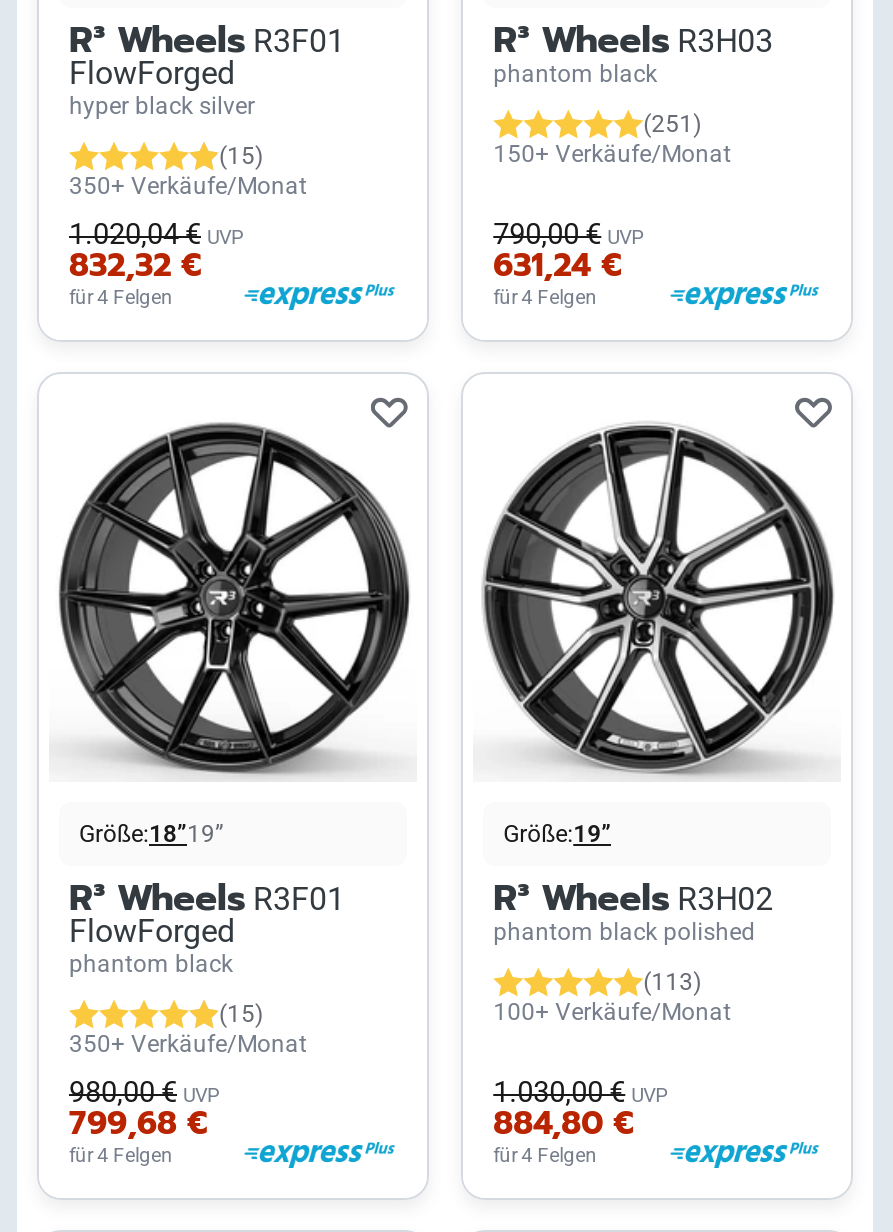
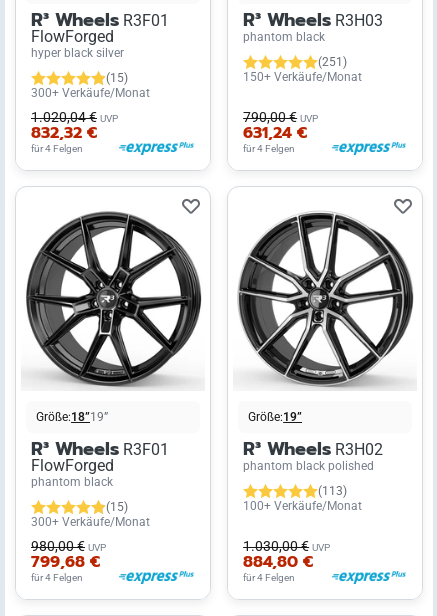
[69,173,307,201] 350+ Verkäufe/Monat -> [31,86,150,100] 300+ Verkäufe/Monat
[69,1030,307,1058] 350+ Verkäufe/Monat -> [31,515,150,529] 300+ Verkäufe/Monat

